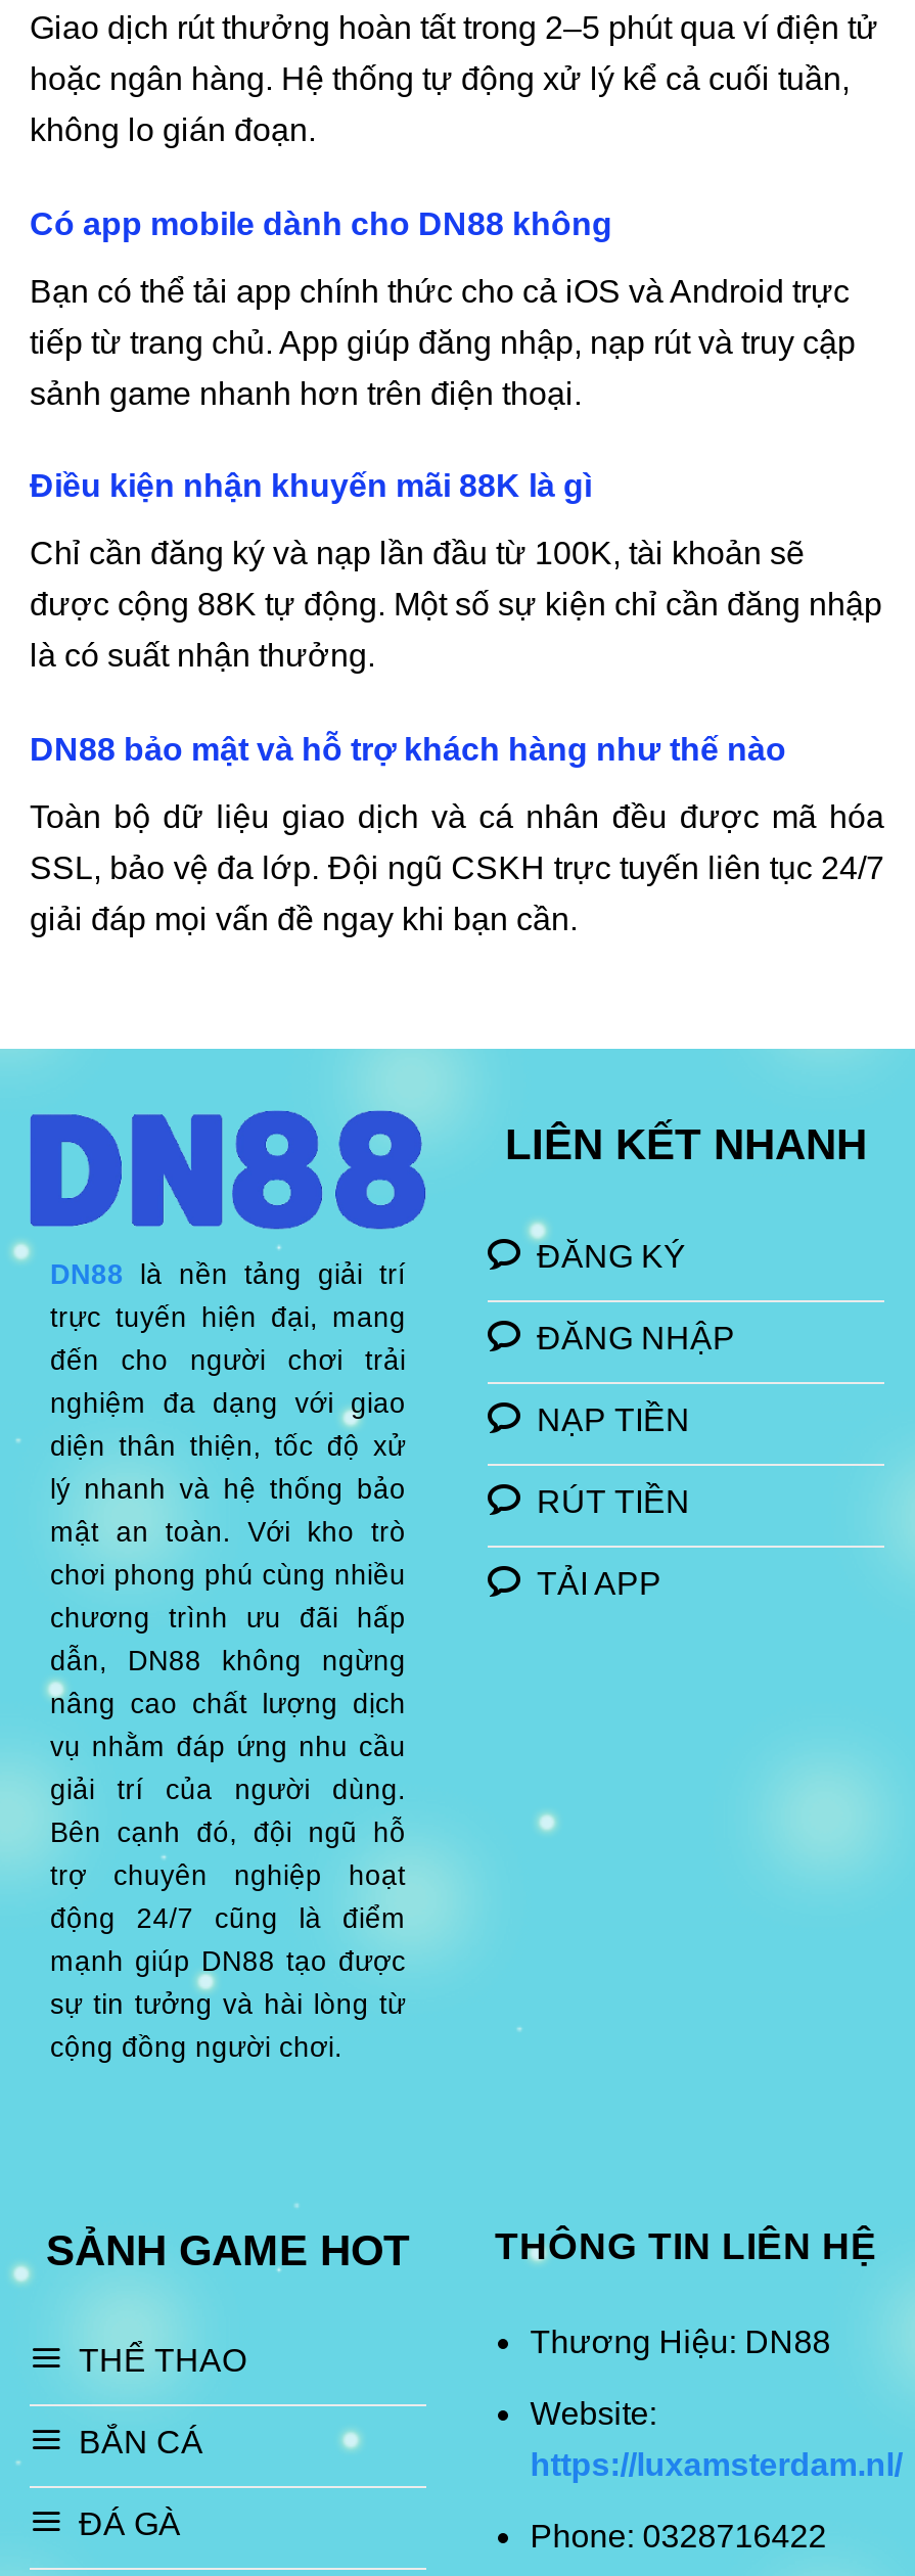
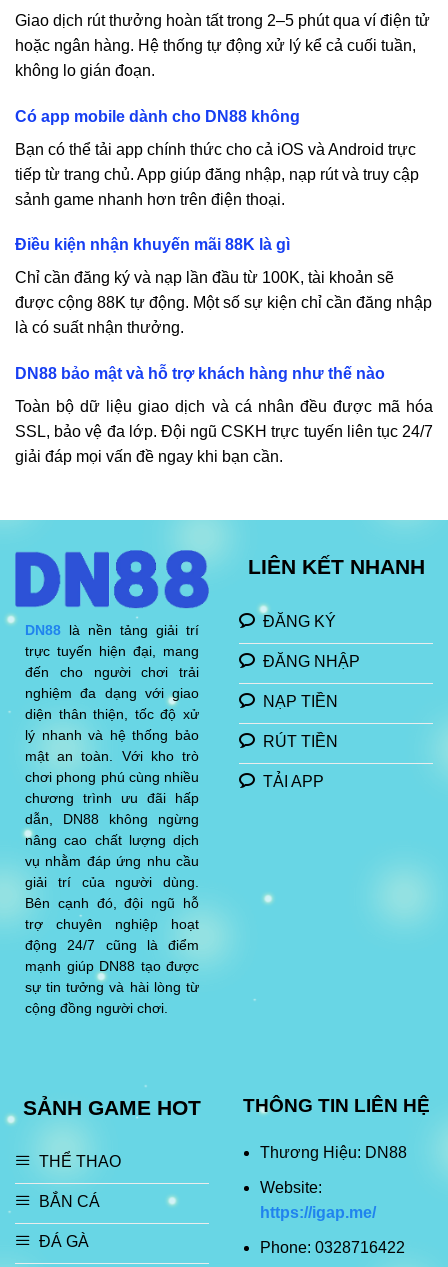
[530,2447,902,2482] https://luxamsterdam.nl/ -> [260,1204,376,1221] https://igap.me/

